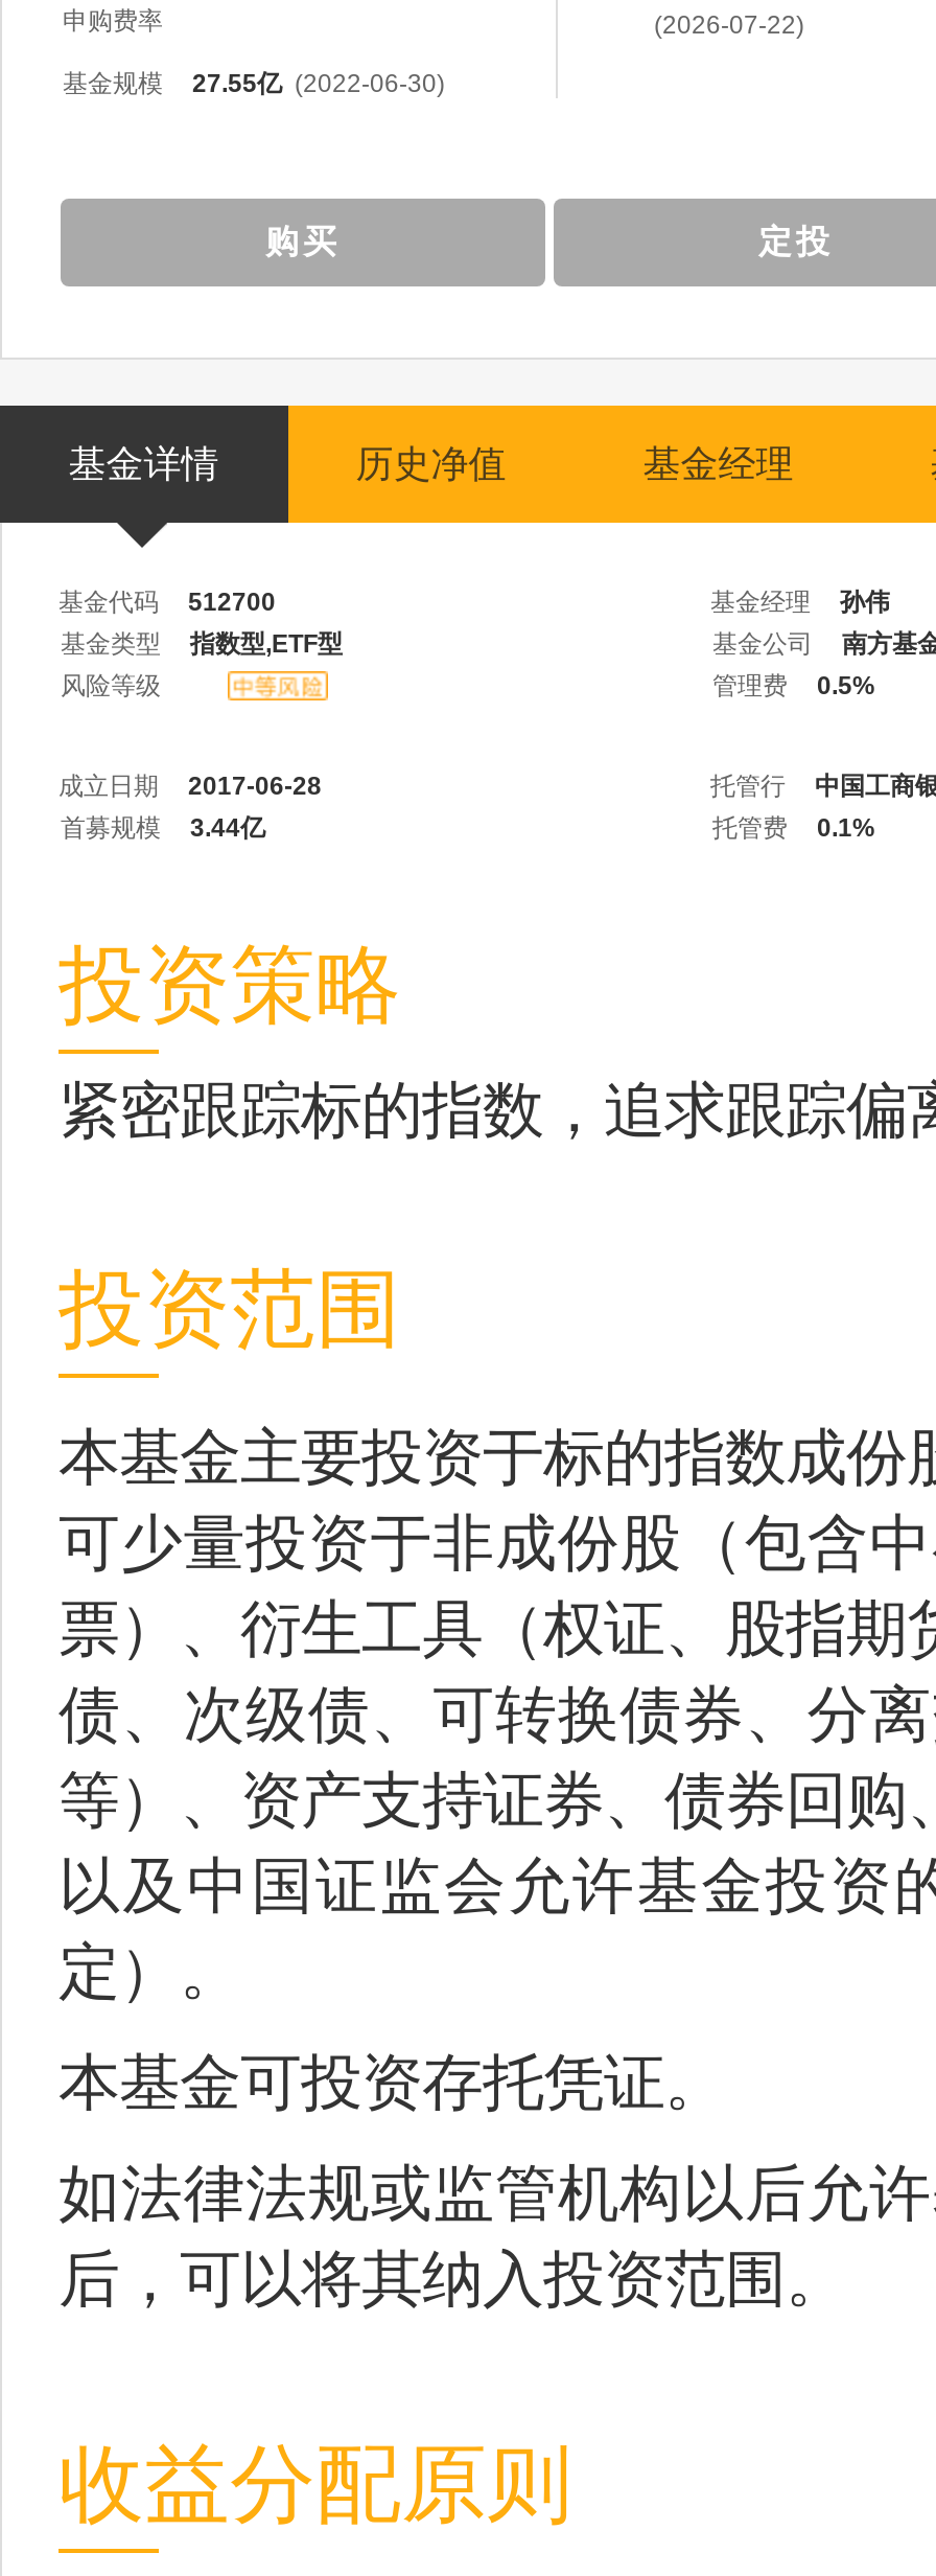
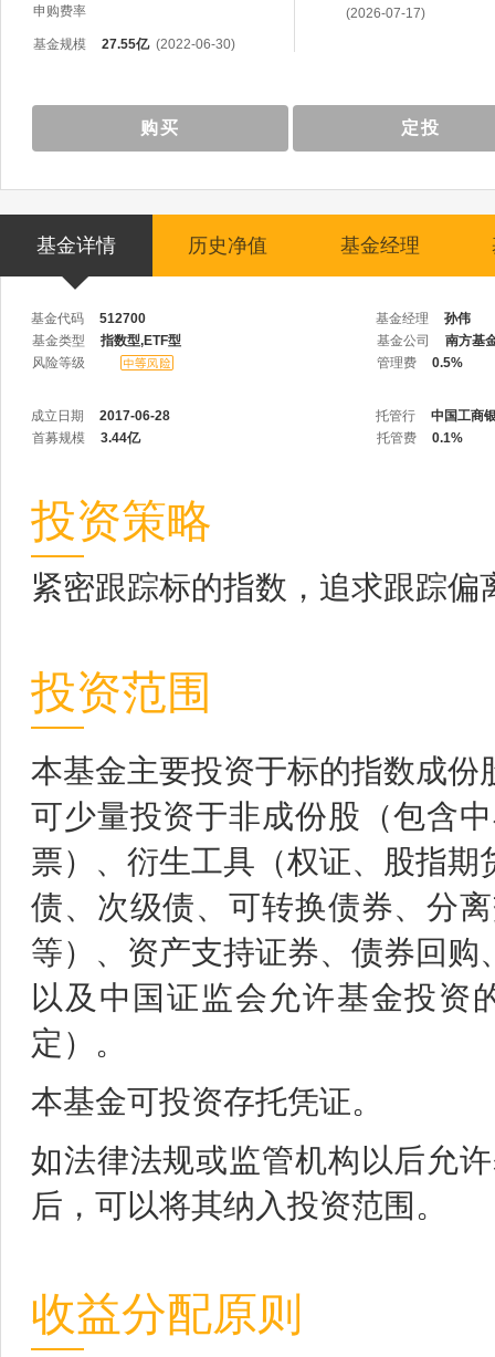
[654,10,804,40] (2026-07-22) -> [346,6,425,21] (2026-07-17)

